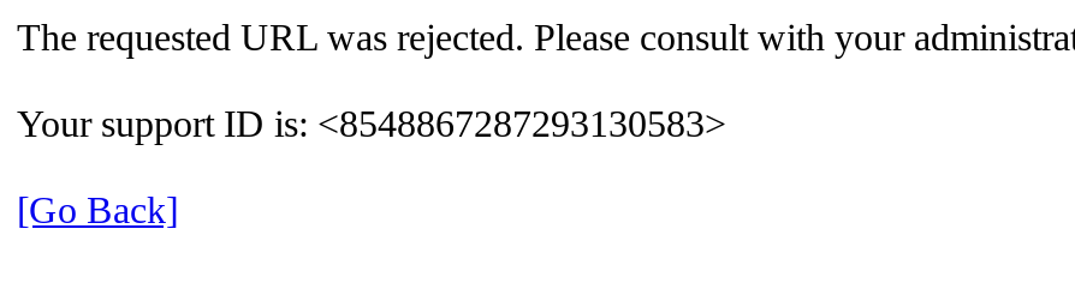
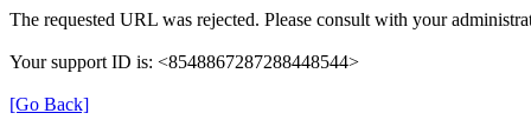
[17,103,726,144] Your support ID is: <8548867287293130583> -> [9,52,359,72] Your support ID is: <8548867287288448544>

